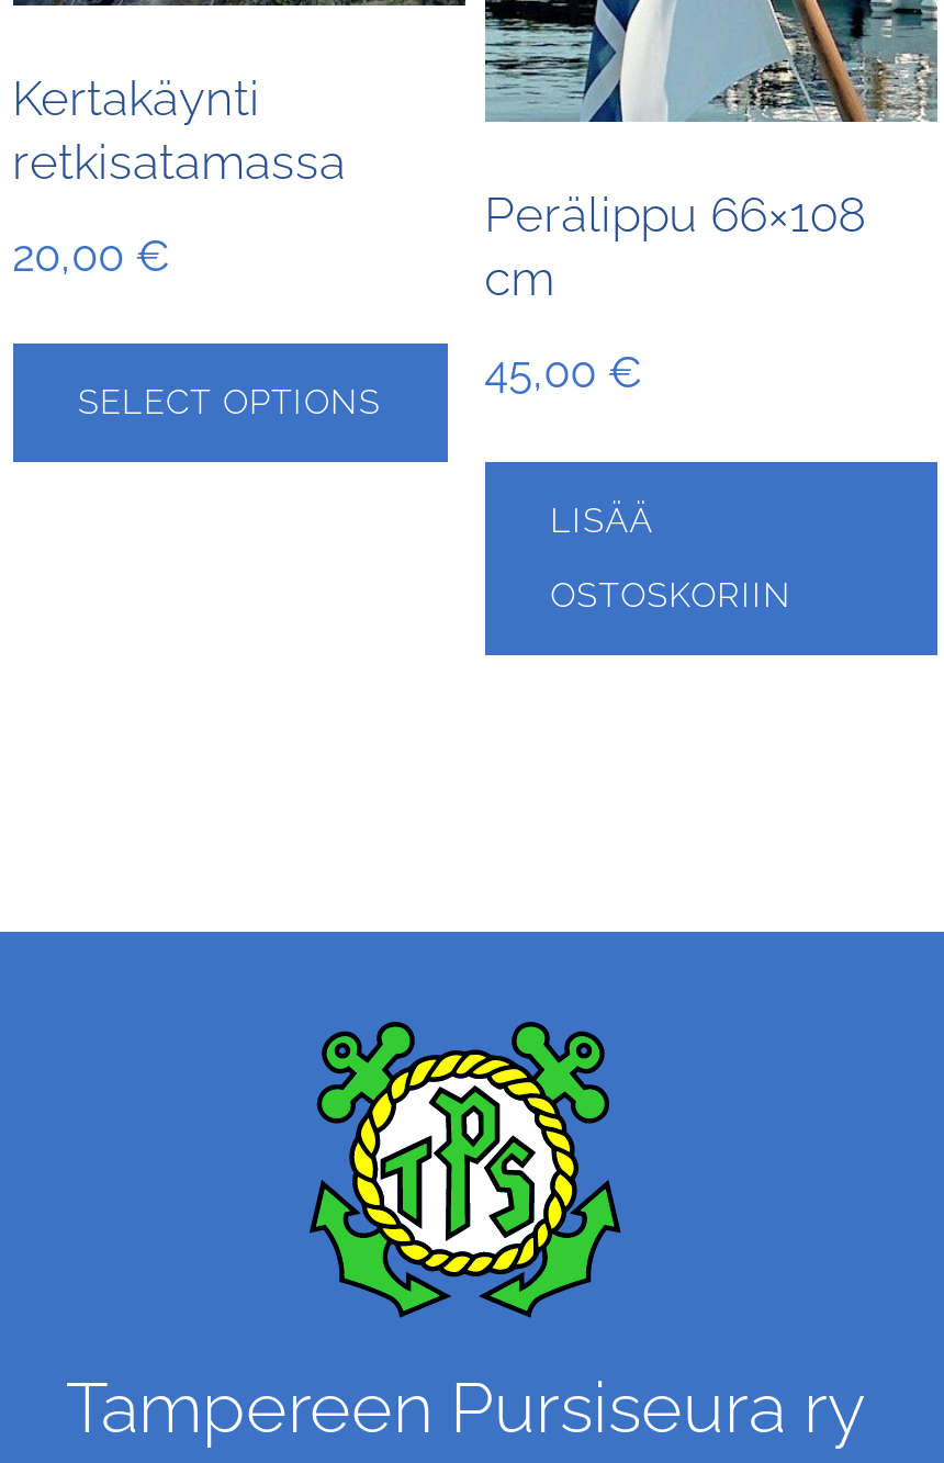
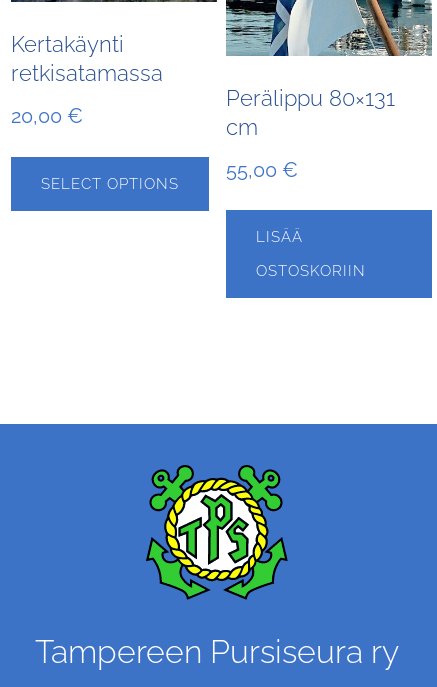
[484,186,866,243] Perälippu 66×108 -> [226,85,395,111] Perälippu 80×131
[484,346,642,399] 45,00 € -> [226,158,298,182] 55,00 €

